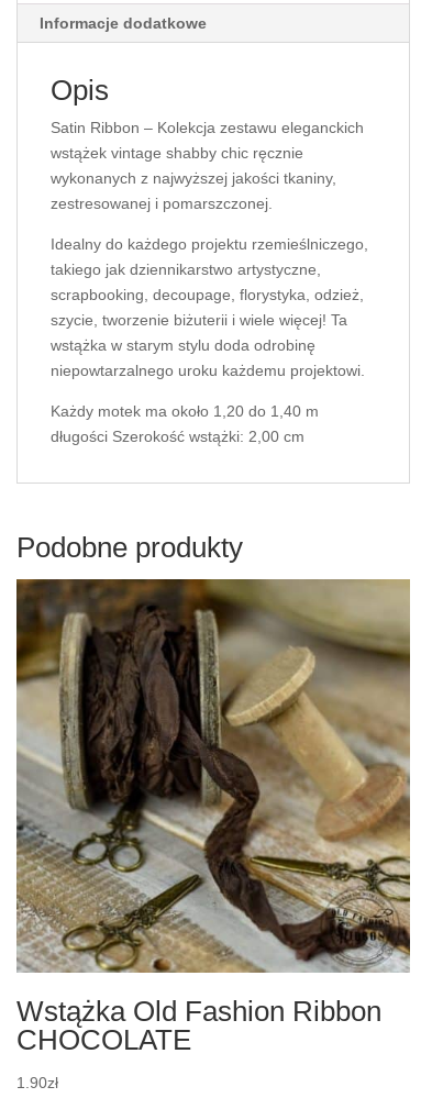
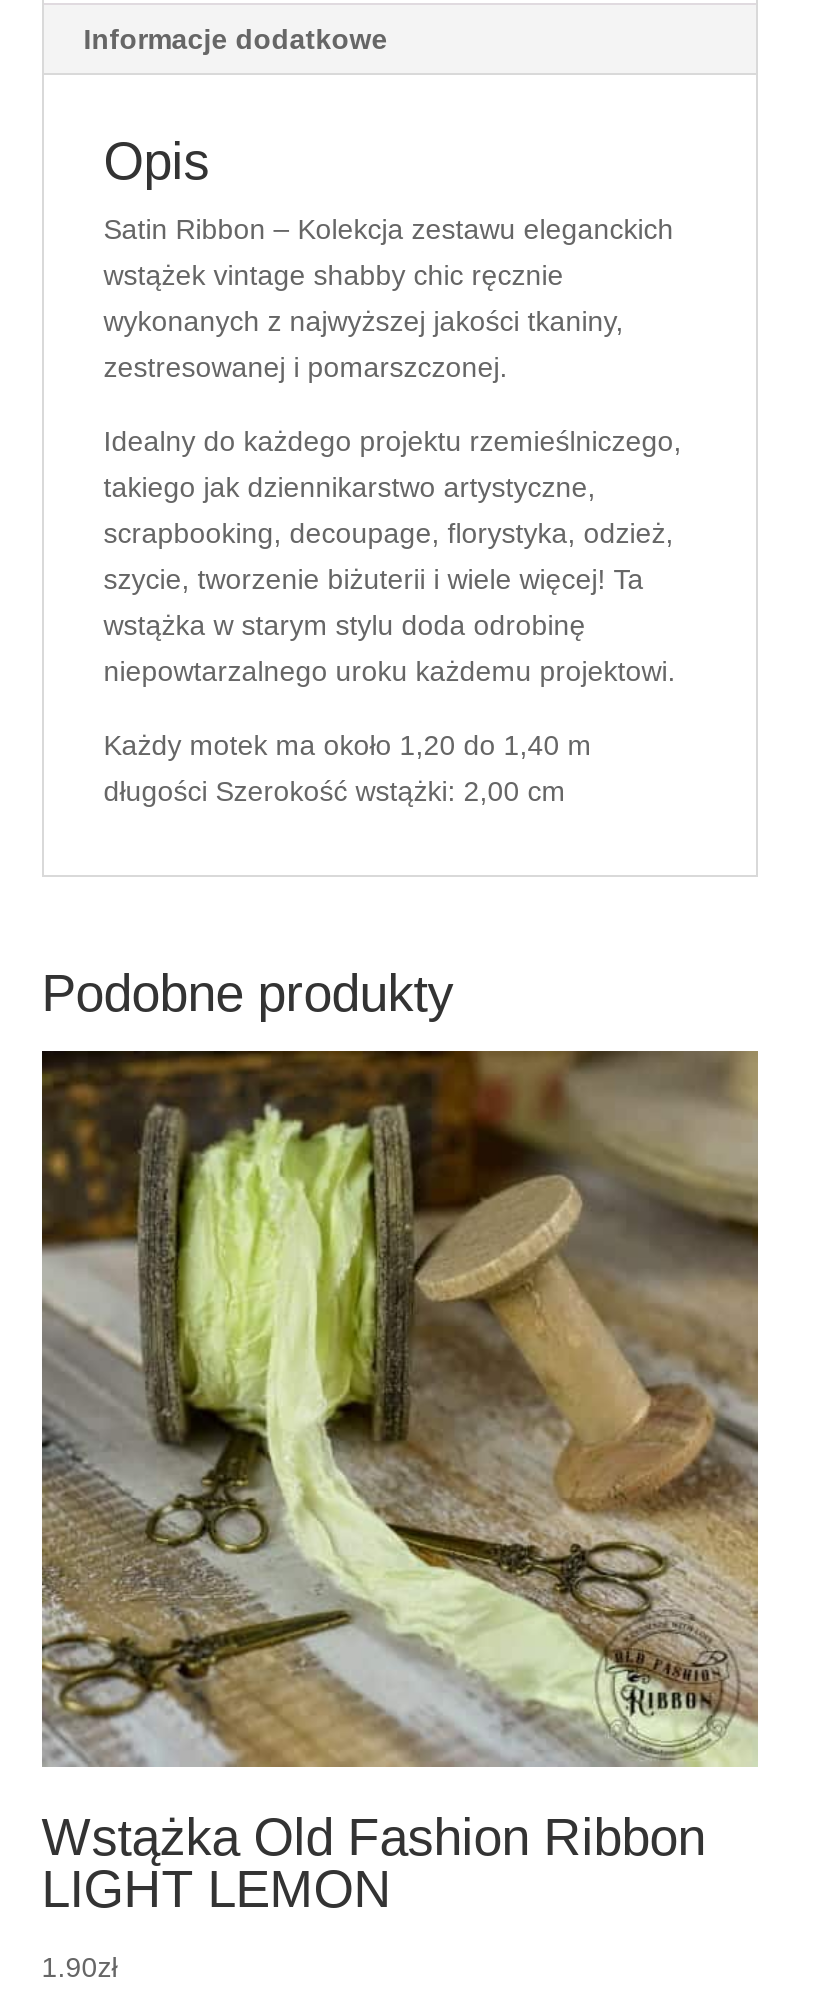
[16,578,411,973] [image] -> [42,1049,760,1767] [image]
[16,1023,191,1056] CHOCOLATE -> [42,1859,392,1919] LIGHT LEMON

